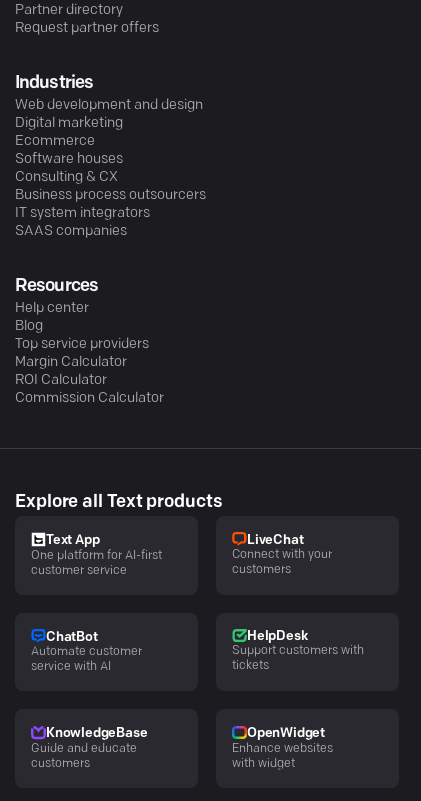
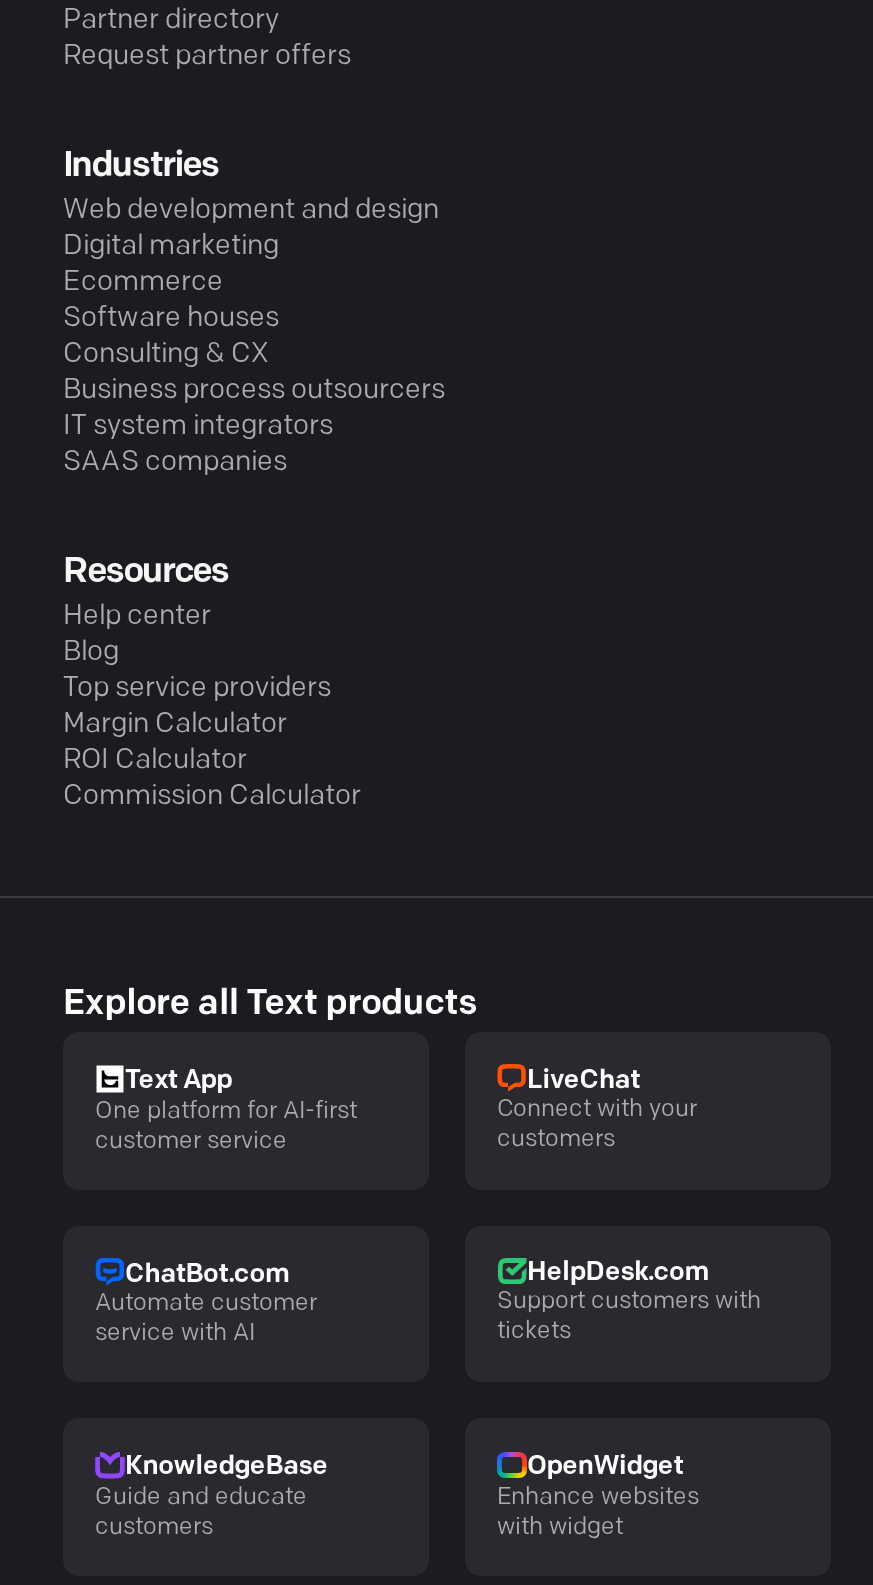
[46,631,98,644] ChatBot -> [125,1261,289,1287] ChatBot.com
[247,630,307,643] HelpDesk -> [527,1260,708,1286] HelpDesk.com

